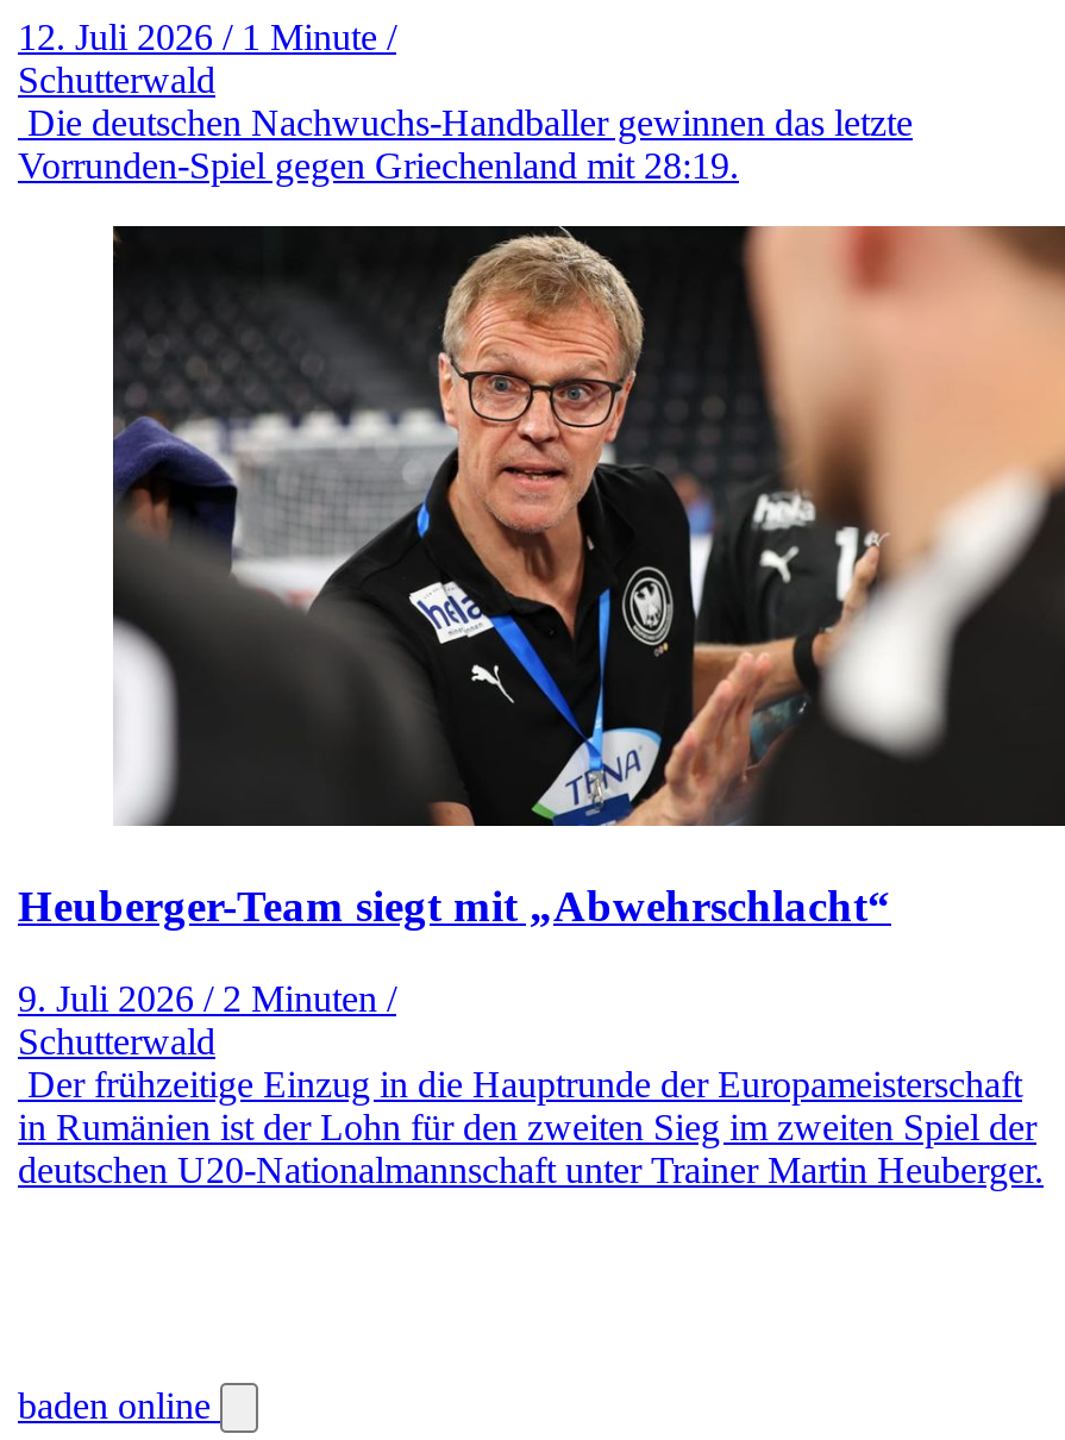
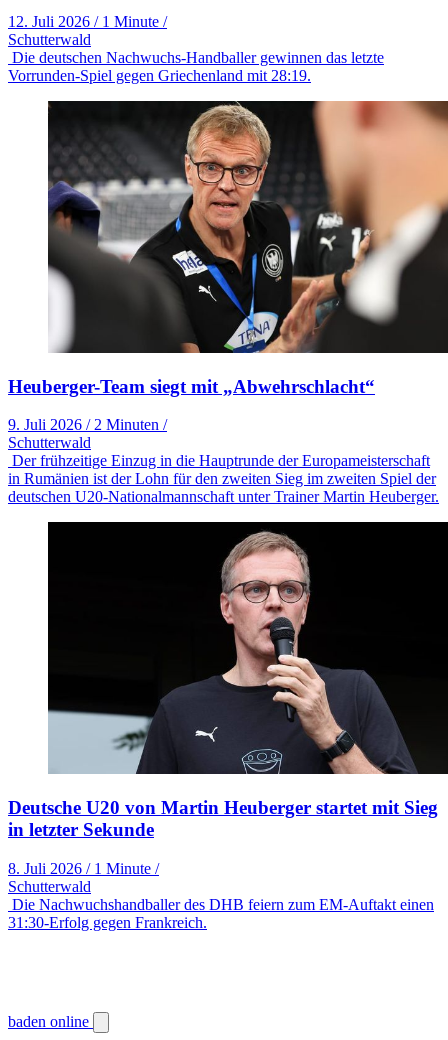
none -> [8,521,445,931] [image] | Deutsche U20 von Martin Heuberger startet mit Sieg | in letzter Sekunde | 8. Juli 2026 / 1 Minute / | Schutterwald | Die Nachwuchshandballer des DHB feiern zum EM-Auftakt einen | 31:30-Erfolg gegen Frankreich.

